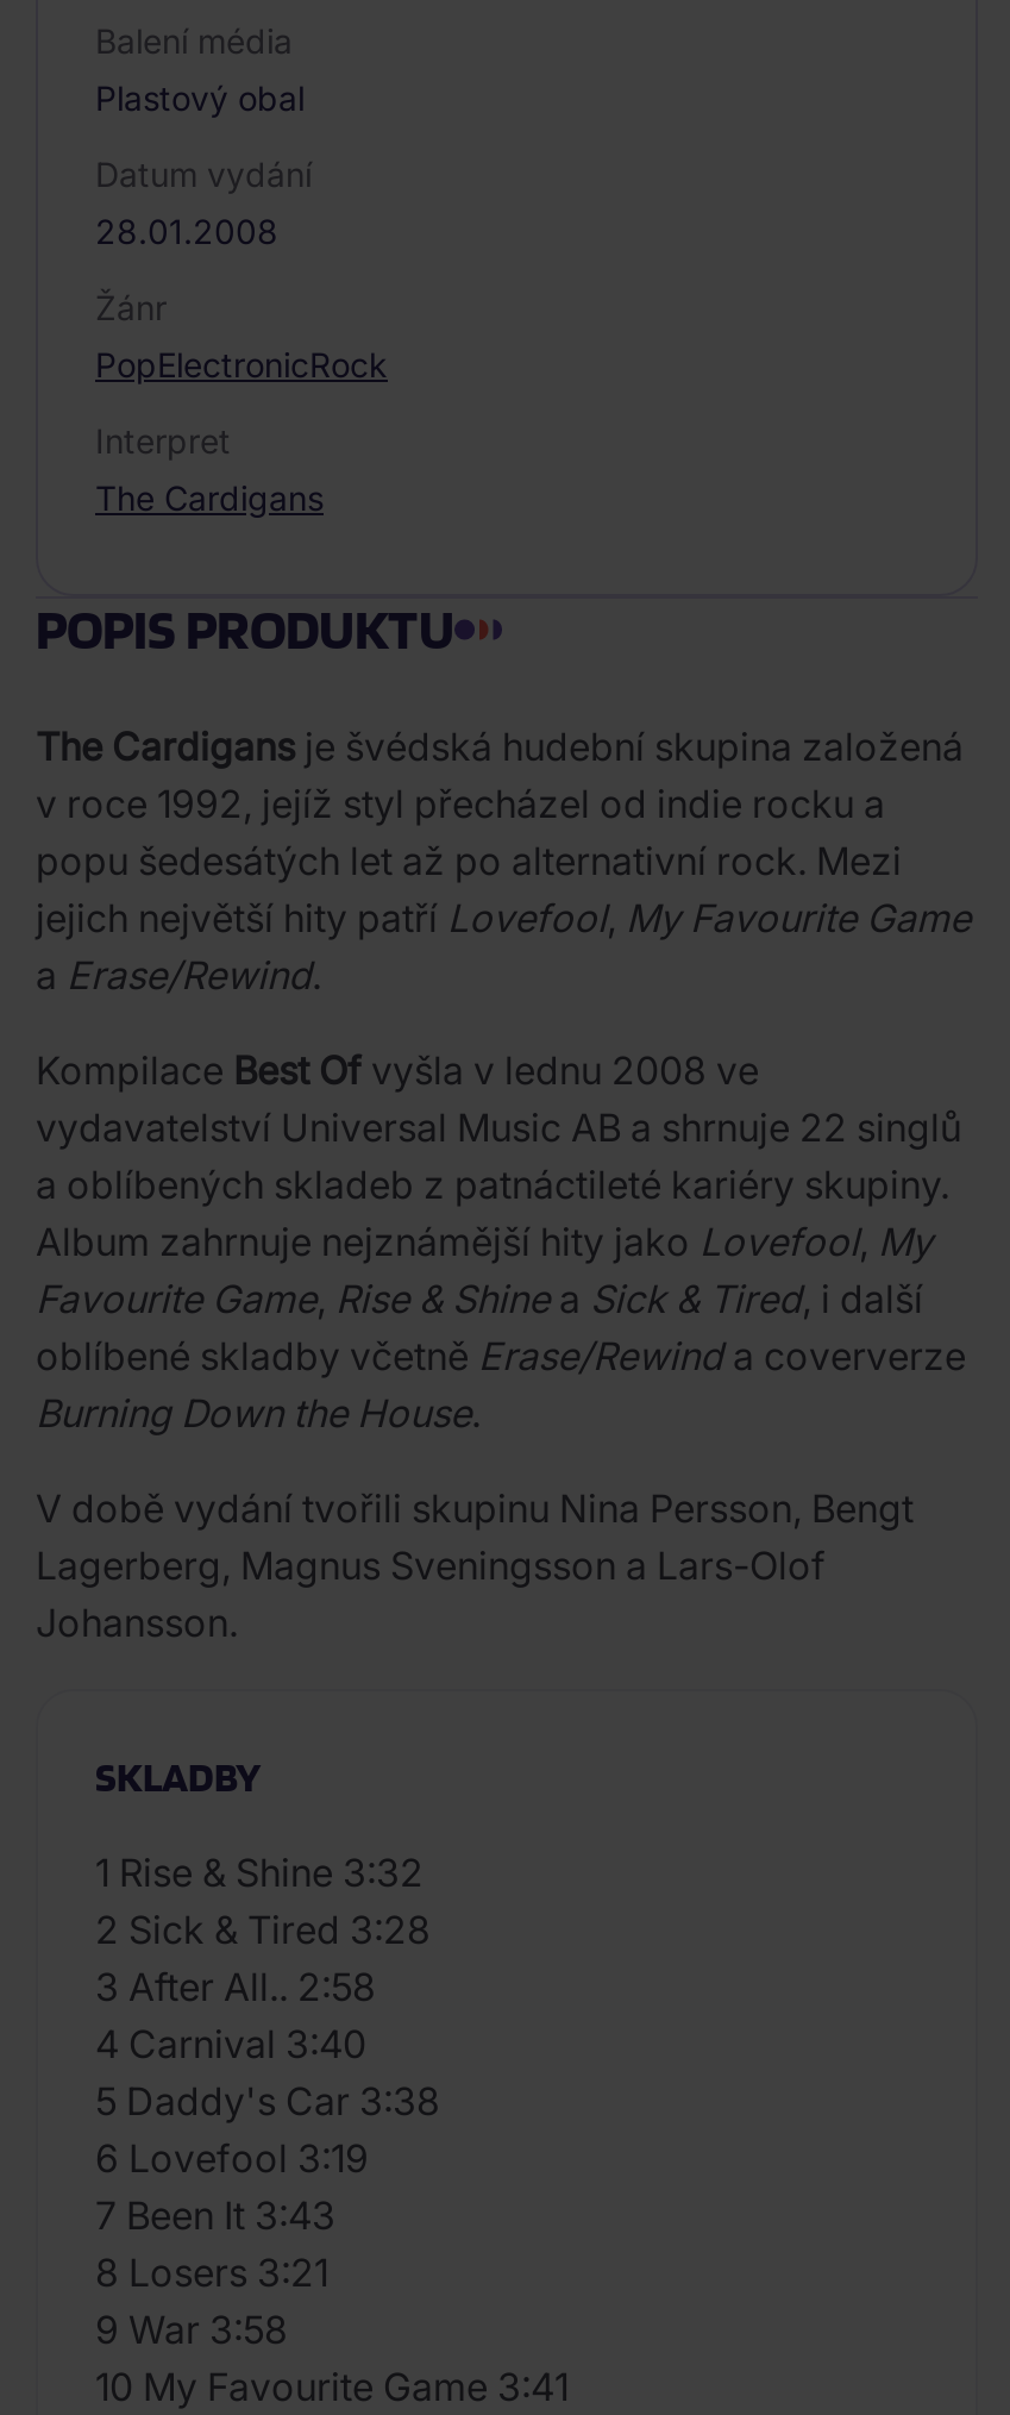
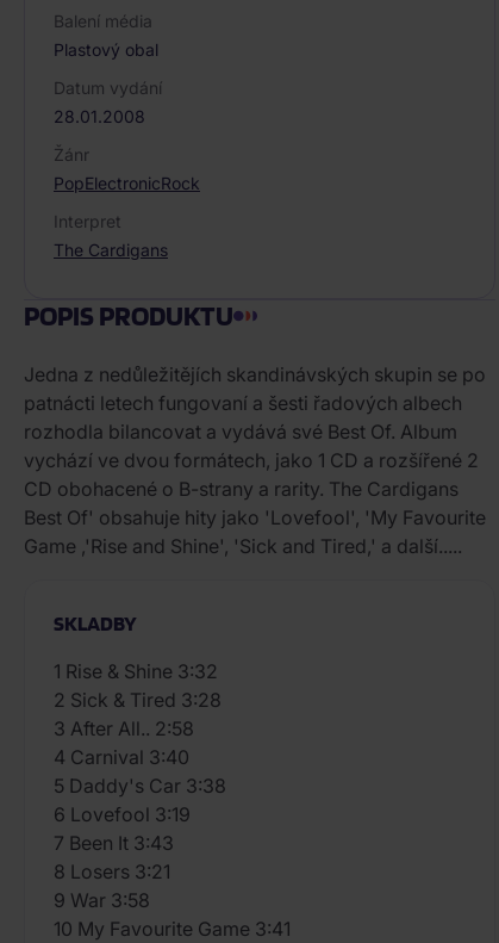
[36,722,971,1646] The Cardigans je švédská hudební skupina založená | v roce 1992, jejíž styl přecházel od indie rocku a | popu šedesátých let až po alternativní rock. Mezi | jejich největší hity patří Lovefool, My Favourite Game | a Erase/Rewind. | Kompilace Best Of vyšla v lednu 2008 ve | vydavatelství Universal Music AB a shrnuje 22 singlů | a oblíbených skladeb z patnáctileté kariéry skupiny. | Album zahrnuje nejznámější hity jako Lovefool, My | Favourite Game, Rise & Shine a Sick & Tired, i další | oblíbené skladby včetně Erase/Rewinda coververze | Burning Down the House. | V době vydání tvořili skupinu Nina Persson, Bengt | Lagerberg, Magnus Sveningsson a Lars-Olof | Johansson. -> [24,362,486,558] Jedna z nedůležitějích skandinávských skupin se po | patnácti letech fungovaní a šesti řadových albech | rozhodla bilancovat a vydává své Best Of. Album | vychází ve dvou formátech, jako 1 CD a rozšířené 2 | CD obohacené o B-strany a rarity. The Cardigans | Best Of' obsahuje hity jako 'Lovefool', 'My Favourite | Game ,'Rise and Shine', 'Sick and Tired,' a další.....

